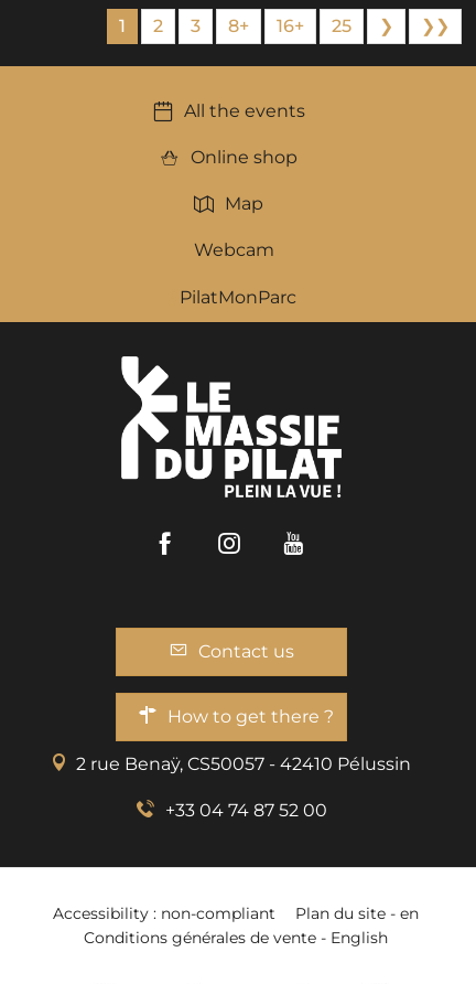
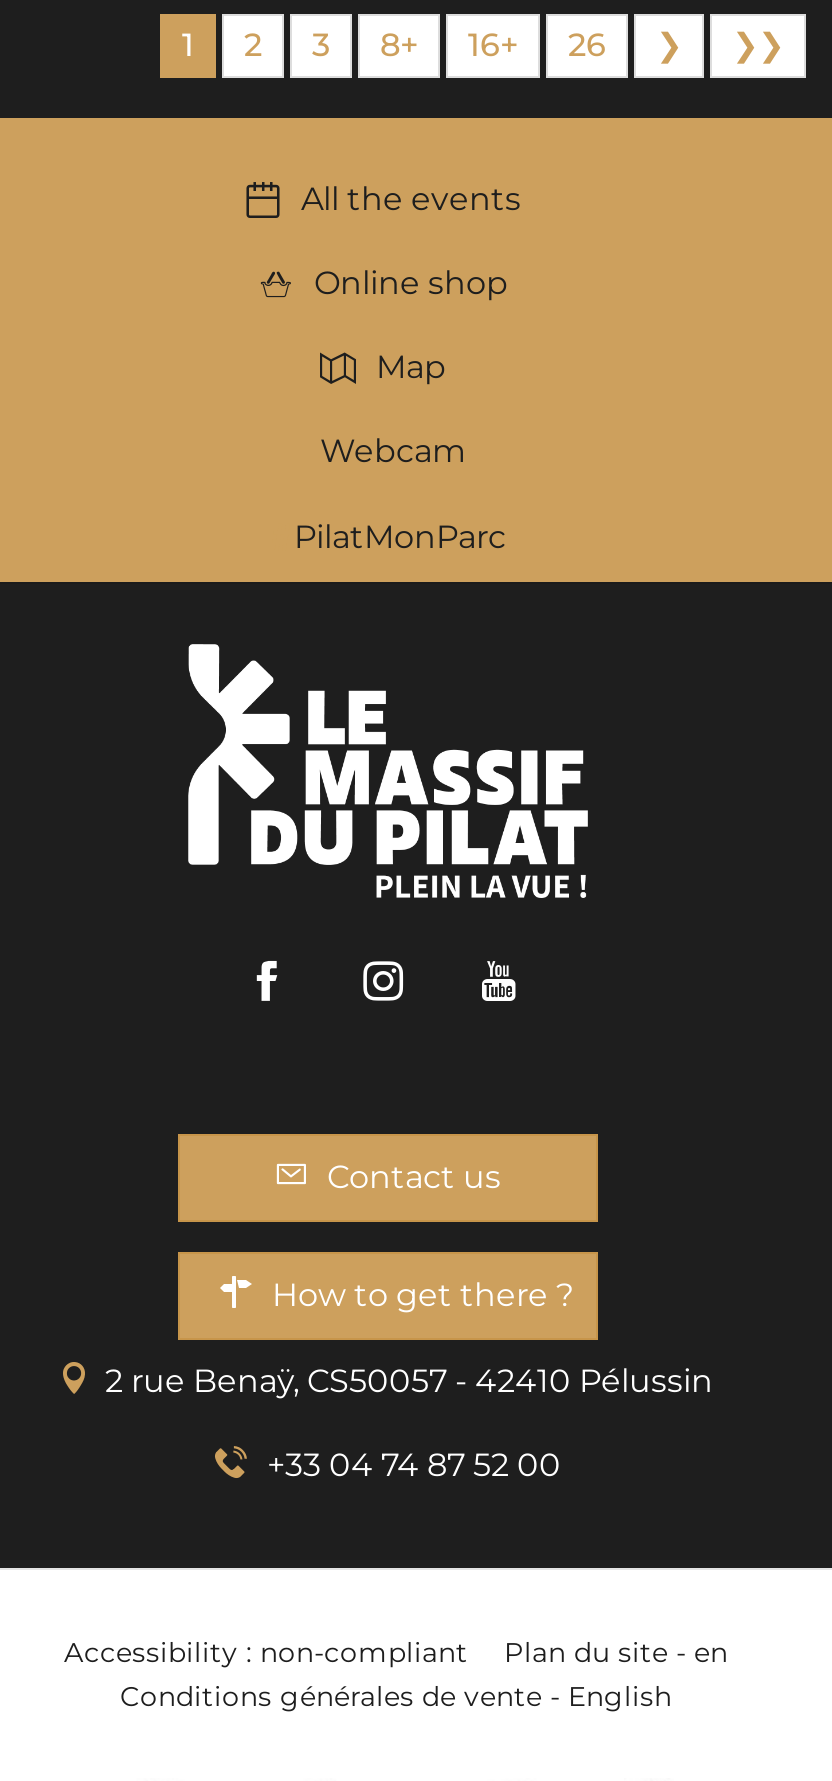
[332,15,351,36] 25 -> [568,25,606,63] 26

